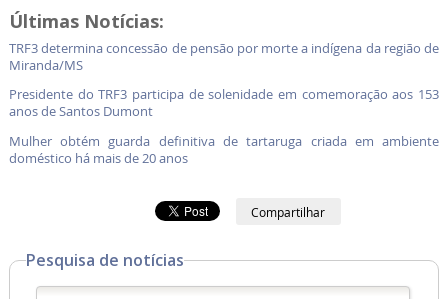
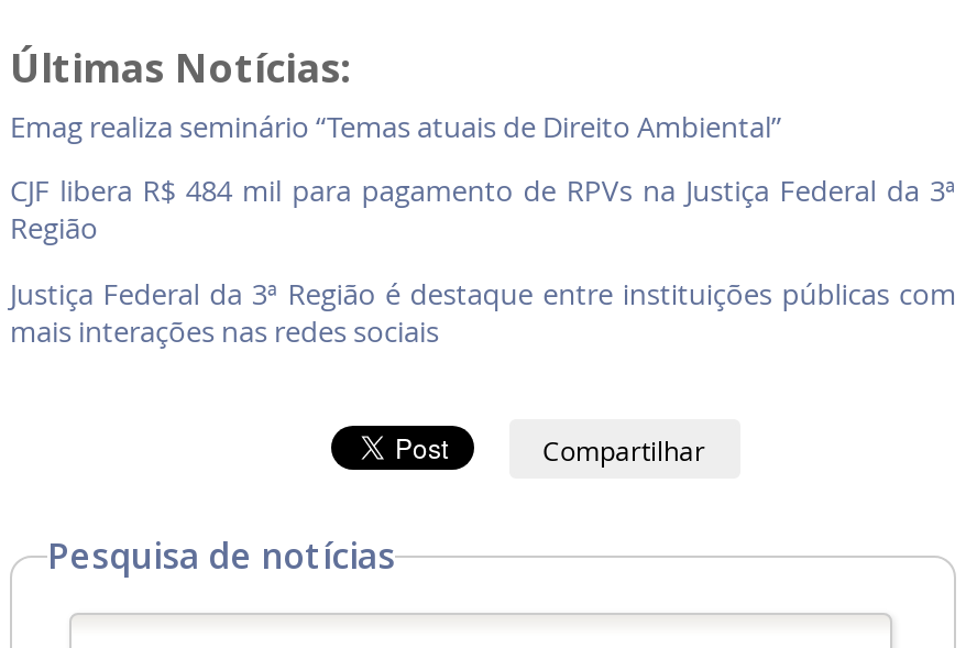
[9,40,439,74] TRF3 determina concessão de pensão por morte a indígena da região de | Miranda/MS -> [10,108,802,145] Emag realiza seminário “Temas atuais de Direito Ambiental”
[9,86,439,120] Presidente do TRF3 participa de solenidade em comemoração aos 153 | anos de Santos Dumont -> [10,174,956,248] CJF libera R$ 484 mil para pagamento de RPVs na Justiça Federal da 3ª | Região
[9,133,439,167] Mulher obtém guarda definitiva de tartaruga criada em ambiente | doméstico há mais de 20 anos -> [10,277,956,351] Justiça Federal da 3ª Região é destaque entre instituições públicas com | mais interações nas redes sociais

